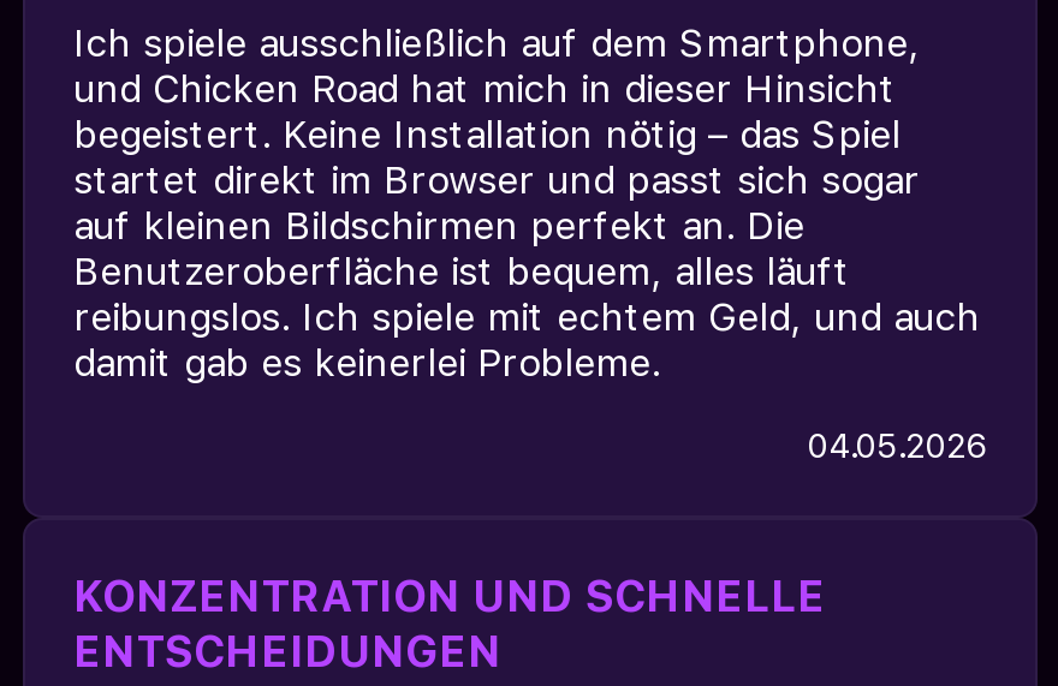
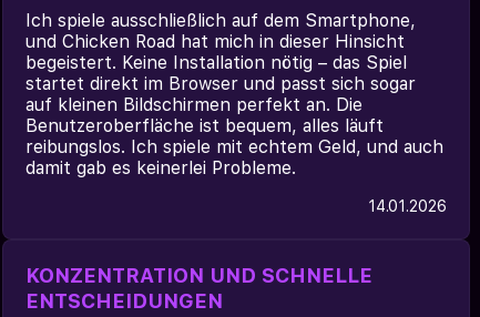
[807,427,987,465] 04.05.2026 -> [368,198,447,215] 14.01.2026

